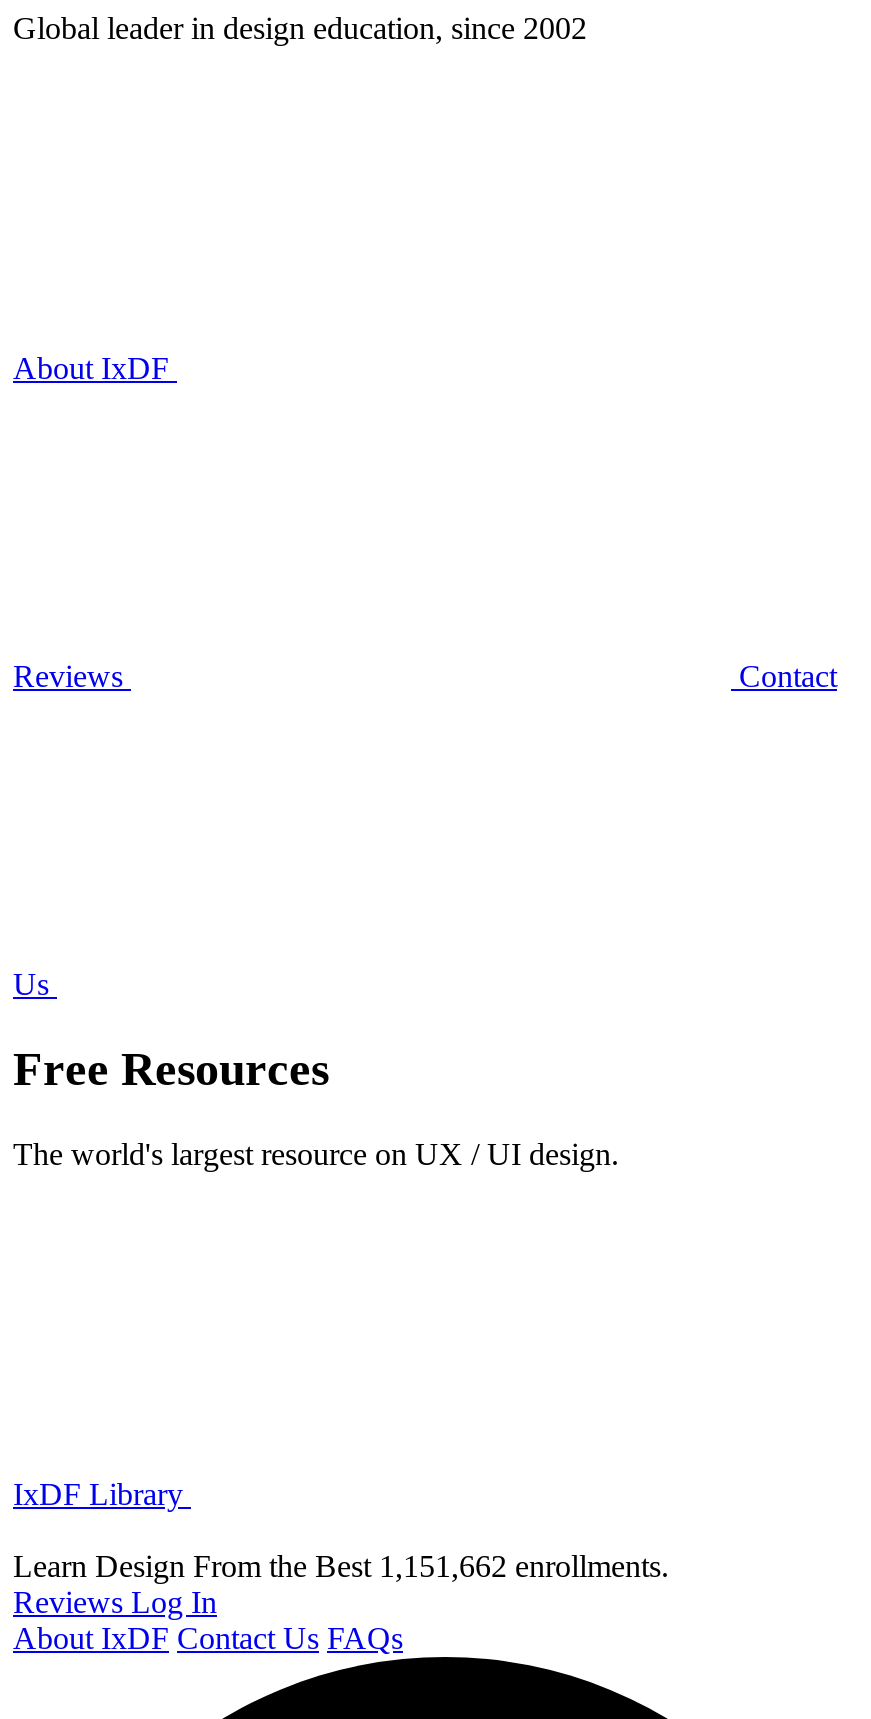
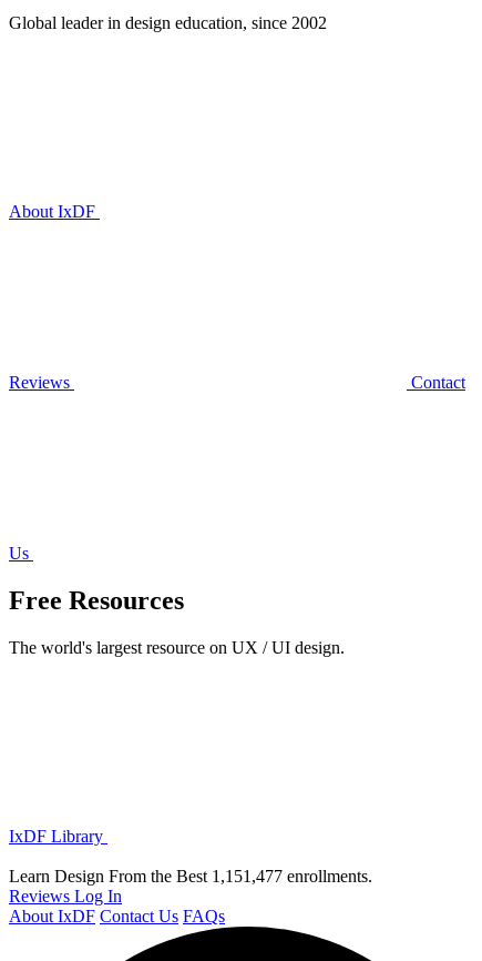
[13,1548,669,1582] Learn Design From the Best 1,151,662 enrollments. -> [9,866,372,885] Learn Design From the Best 1,151,477 enrollments.

